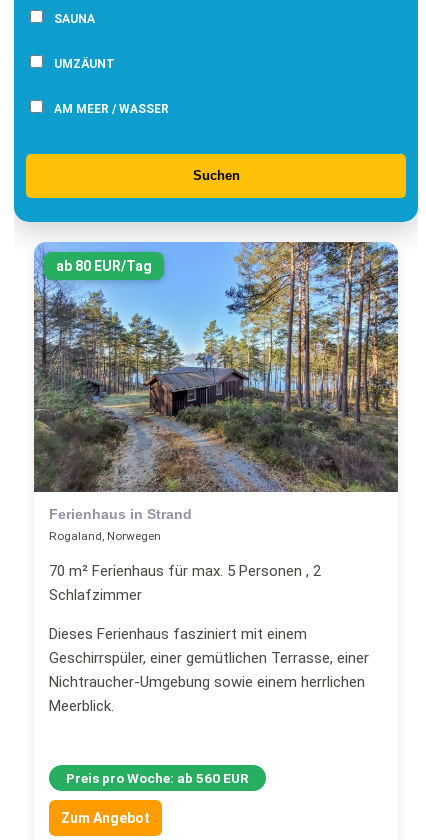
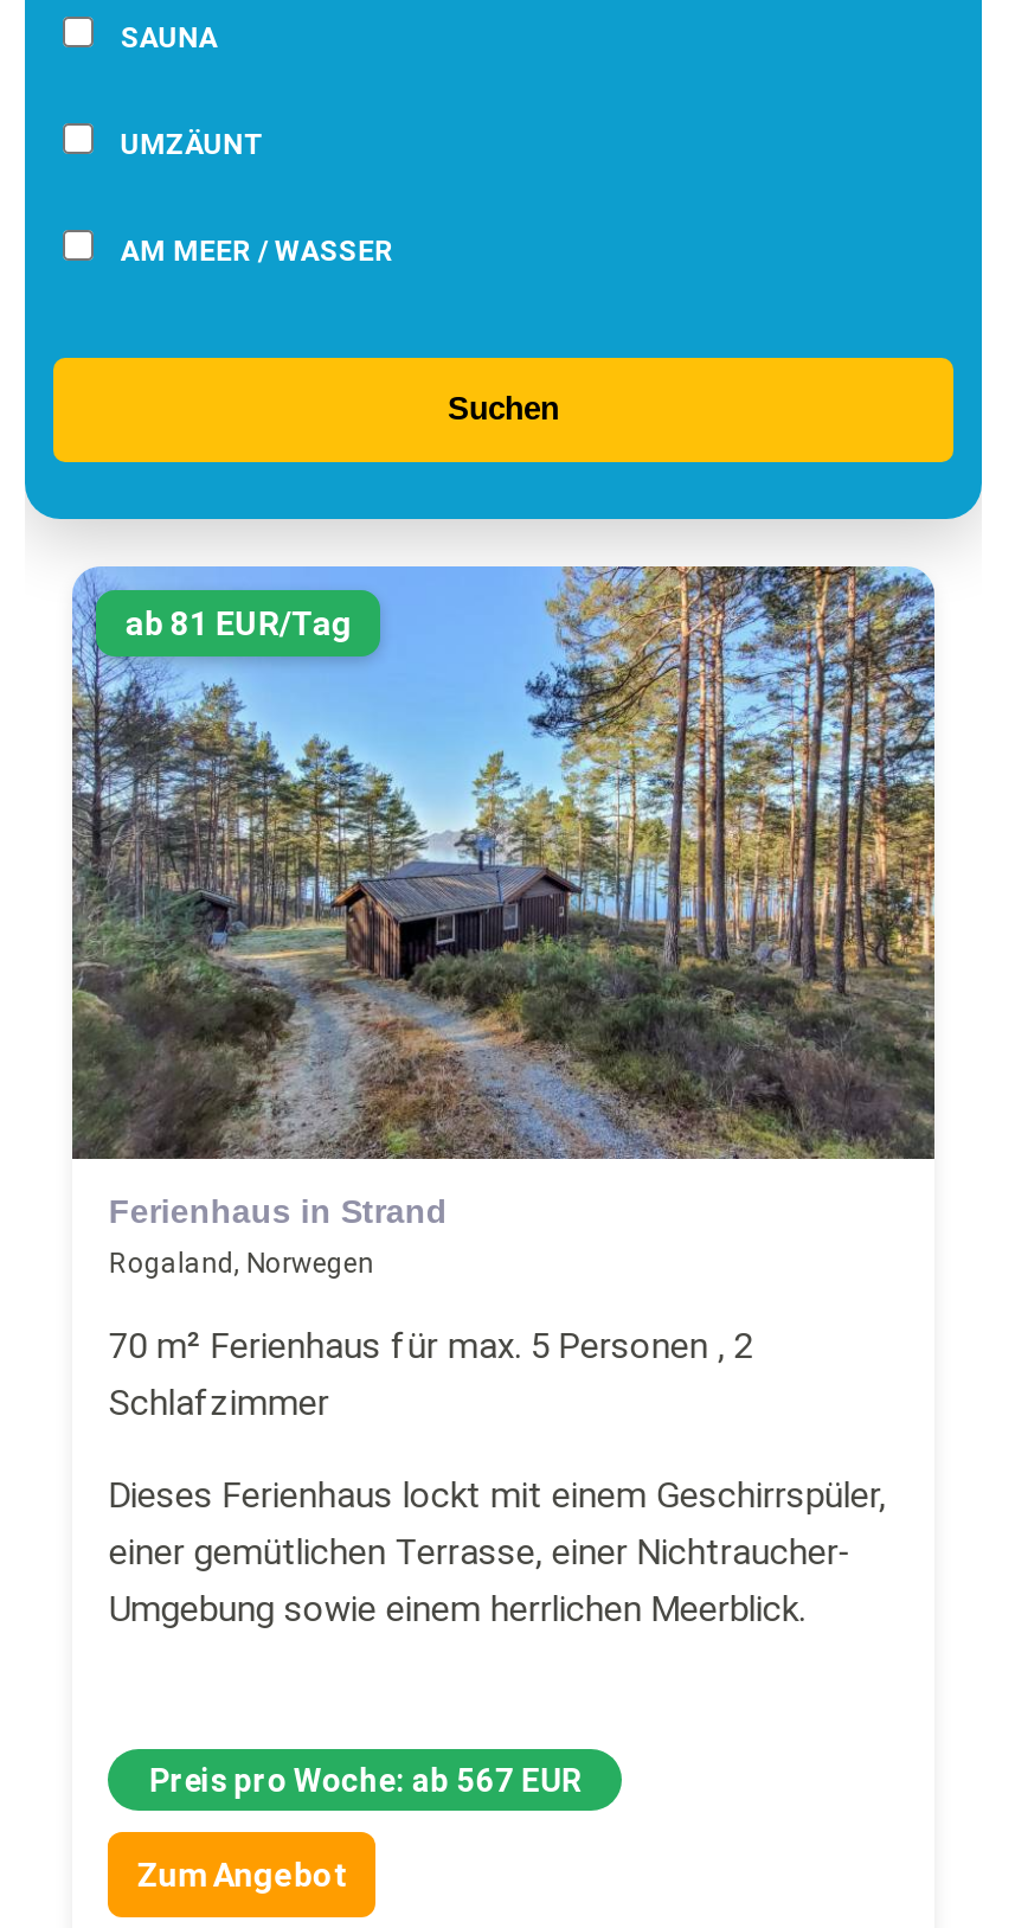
[56,258,152,274] ab 80 EUR/Tag -> [125,604,353,642] ab 81 EUR/Tag
[49,625,369,715] Dieses Ferienhaus fasziniert mit einem | Geschirrspüler, einer gemütlichen Terrasse, einer | Nichtraucher-Umgebung sowie einem herrlichen | Meerblick. -> [109,1474,886,1630] Dieses Ferienhaus lockt mit einem Geschirrspüler, | einer gemütlichen Terrasse, einer Nichtraucher- | Umgebung sowie einem herrlichen Meerblick.
[66,770,249,786] Preis pro Woche: ab 560 EUR -> [149,1760,582,1798] Preis pro Woche: ab 567 EUR

